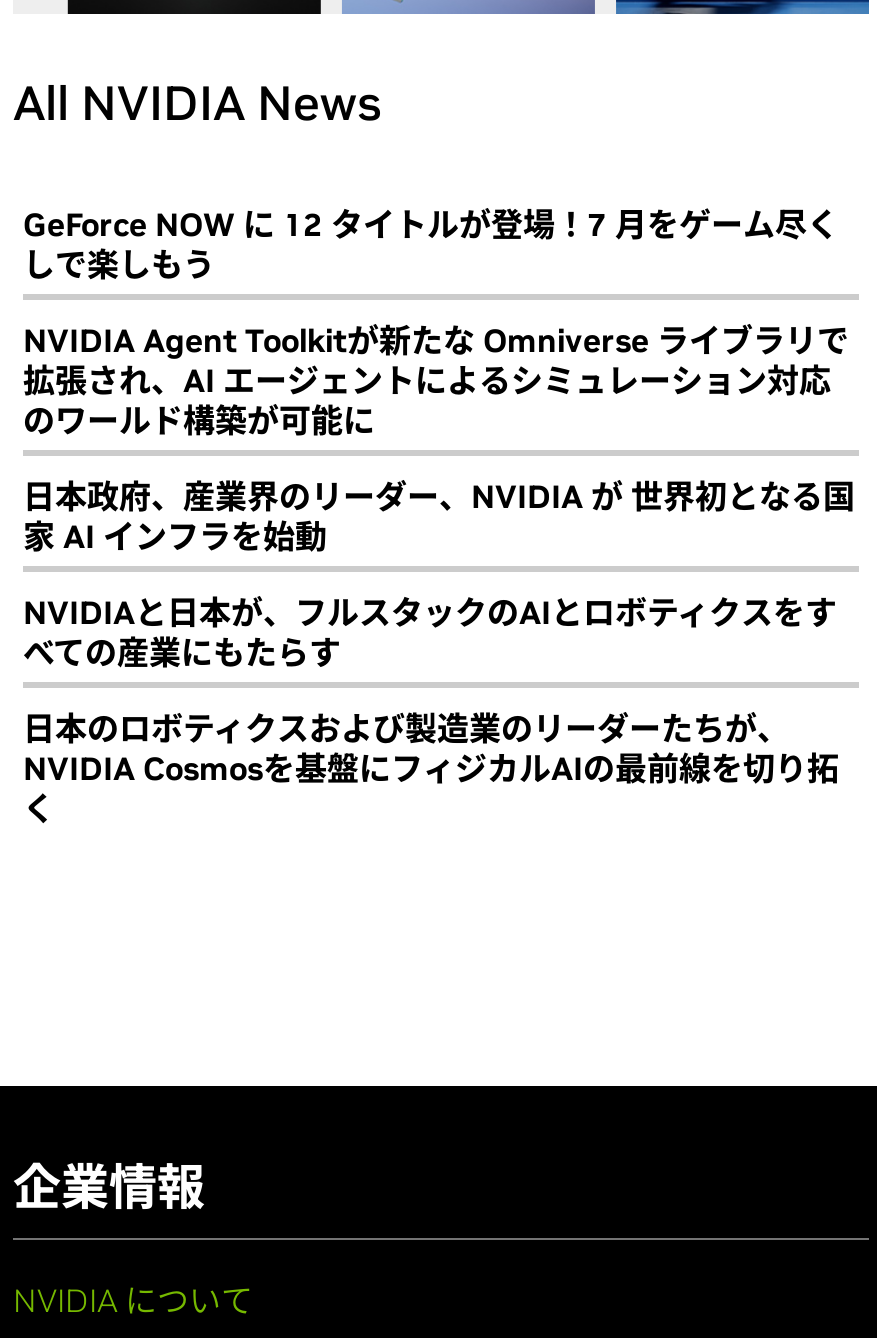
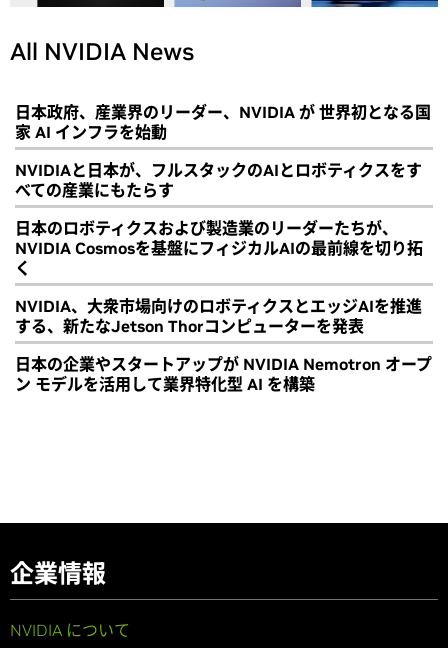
[23,203,849,439] GeForce NOW に 12 タイトルが登場！7 月をゲーム尽く | しで楽しもう | NVIDIA Agent Toolkitが新たな Omniverse ライブラリで | 拡張され、AI エージェントによるシミュレーション対応 | のワールド構築が可能に -> none
moved [23,475,855,827] -> [15,101,431,277]: 日本政府、産業界のリーダー、NVIDIA が 世界初となる国 | 家 AI インフラを始動 | NVIDIAと日本が、フルスタックのAIとロボティクスをす | べての産業にもたらす | 日本のロボティクスおよび製造業のリーダーたちが、 | NVIDIA Cosmosを基盤にフィジカルAIの最前線を切り拓 | く
none -> [15,295,432,393] NVIDIA、大衆市場向けのロボティクスとエッジAIを推進 | する、新たなJetson Thorコンピューターを発表 | 日本の企業やスタートアップが NVIDIA Nemotron オープ | ン モデルを活用して業界特化型 AI を構築

